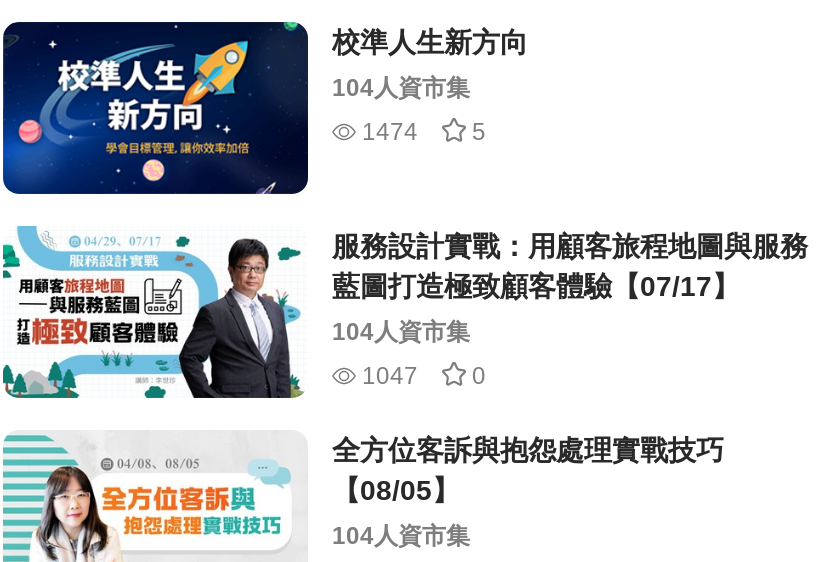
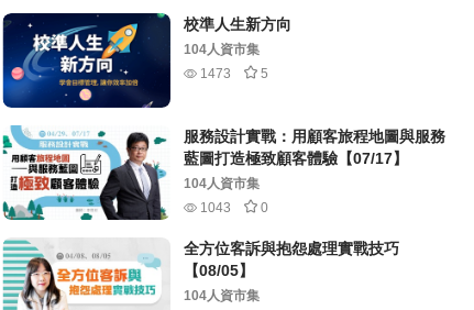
[356,118,486,146] 1474 5 -> [197,66,268,81] 1473 5
[356,362,486,390] 1047 0 -> [197,200,268,215] 1043 0

